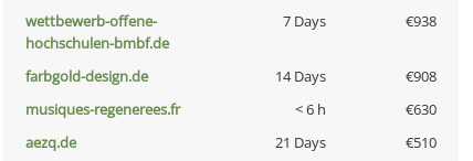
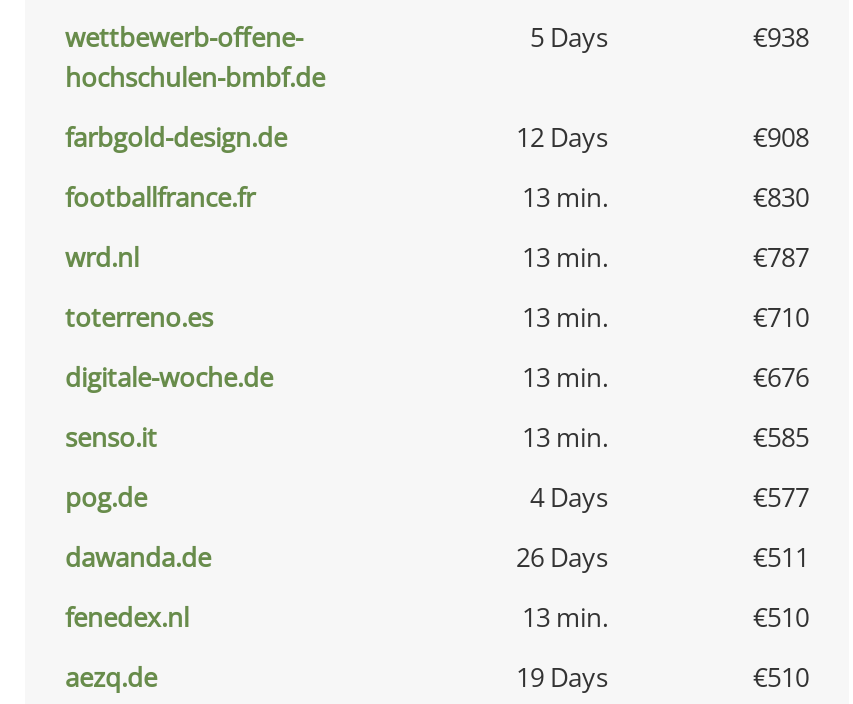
[282,11,325,31] 7 Days -> [530,19,608,55] 5 Days
[275,66,325,86] 14 Days -> [516,119,608,155] 12 Days
[25,99,437,119] musiques-regenerees.fr | < 6 h | €630 -> [65,179,809,635] footballfrance.fr | 13 min. | €830 | wrd.nl | 13 min. | €787 | toterreno.es | 13 min. | €710 | digitale-woche.de | 13 min. | €676 | senso.it | 13 min. | €585 | pog.de | 4 Days | €577 | dawanda.de | 26 Days | €511 | fenedex.nl | 13 min. | €510
[275,132,325,152] 21 Days -> [516,659,608,695] 19 Days

